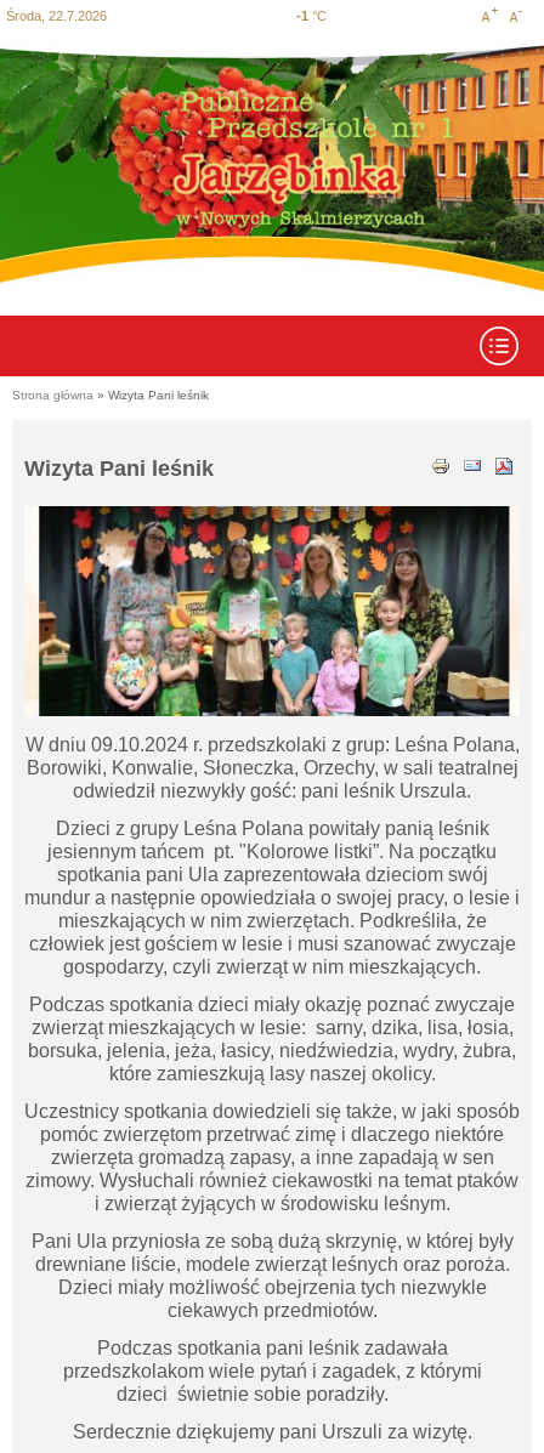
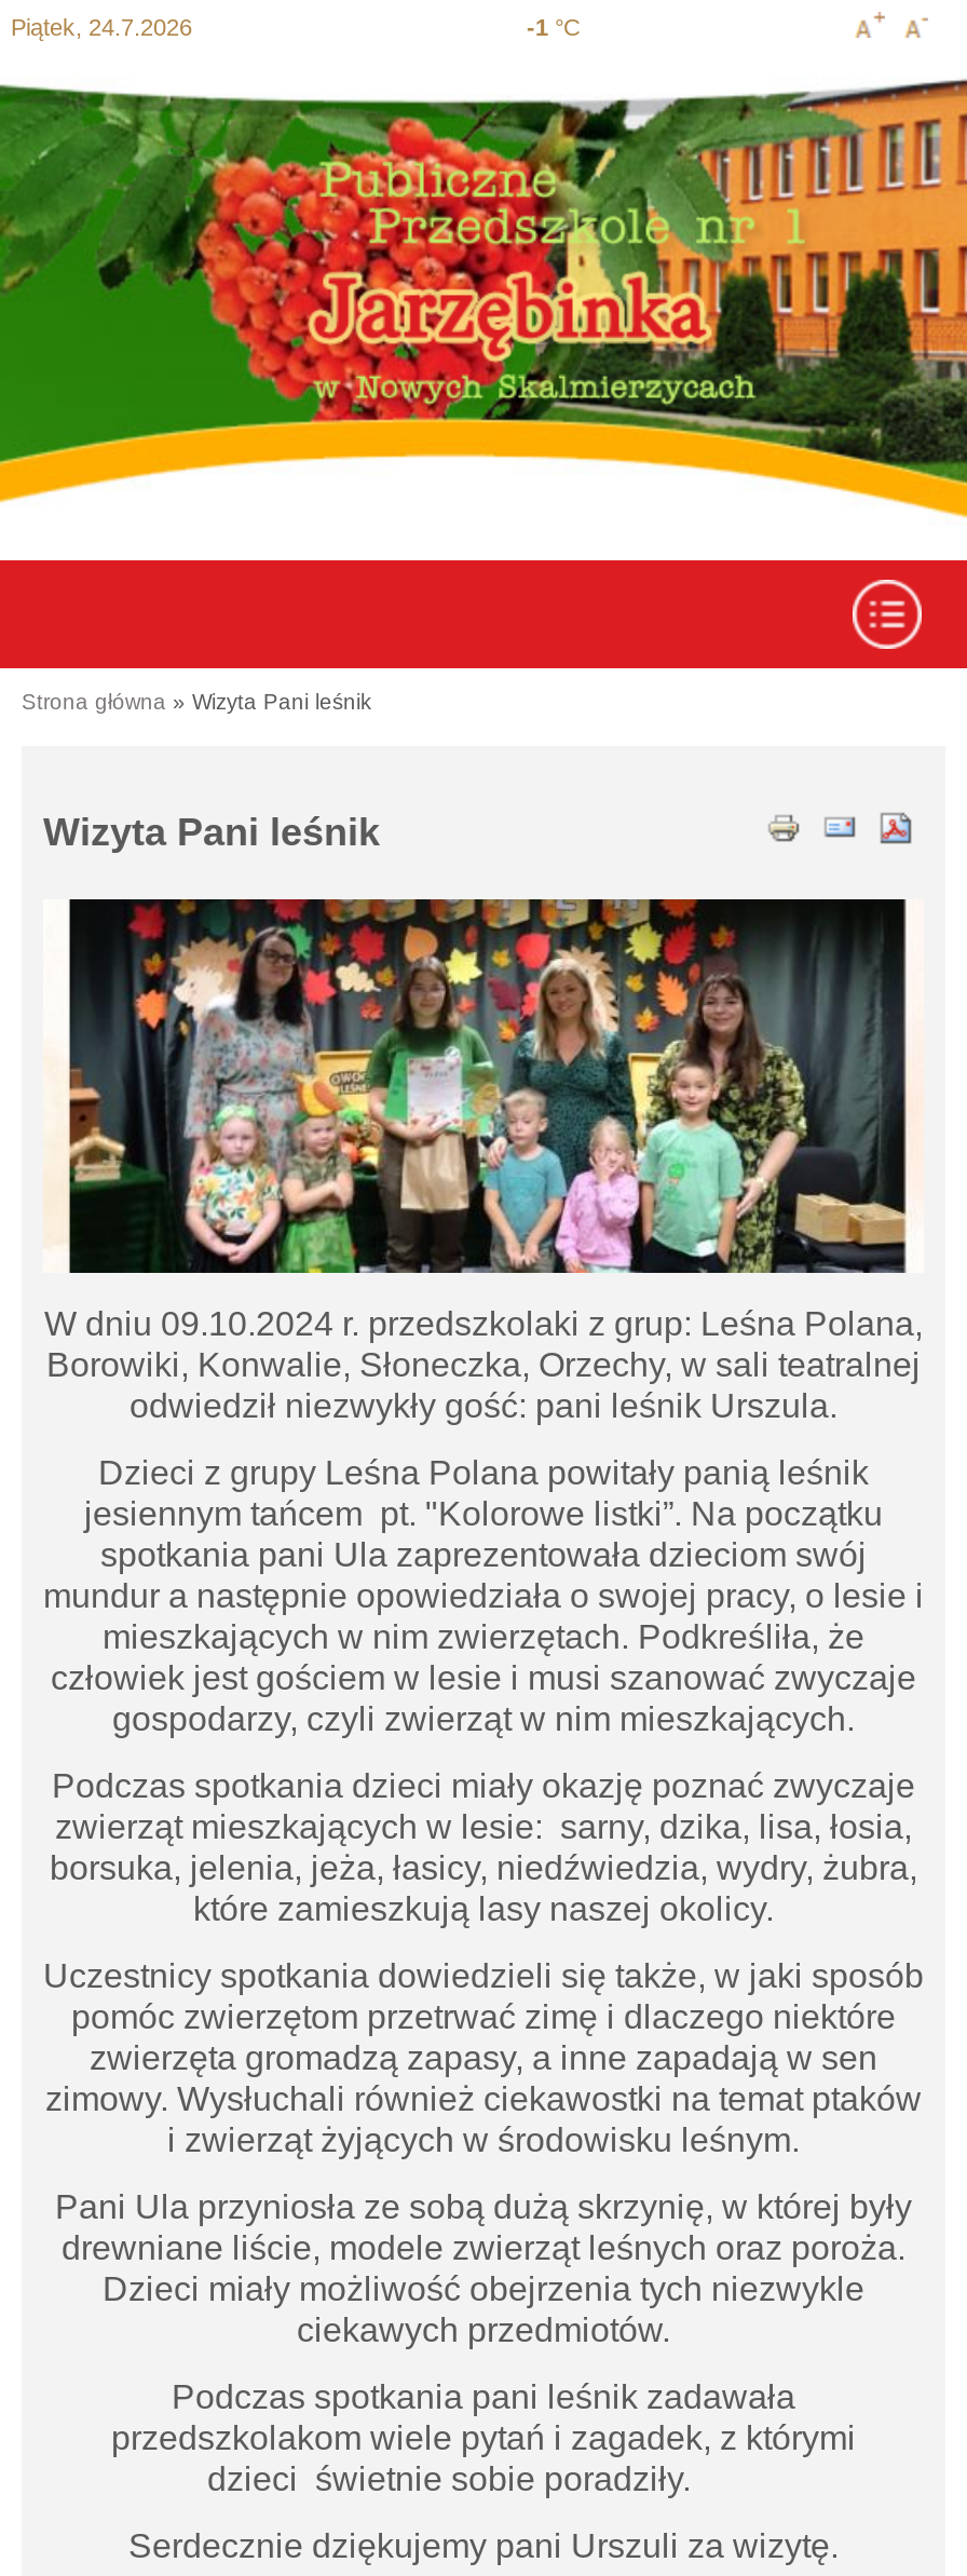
[6,8,107,23] Środa, 22.7.2026 -> [11,14,192,40] Piątek, 24.7.2026

